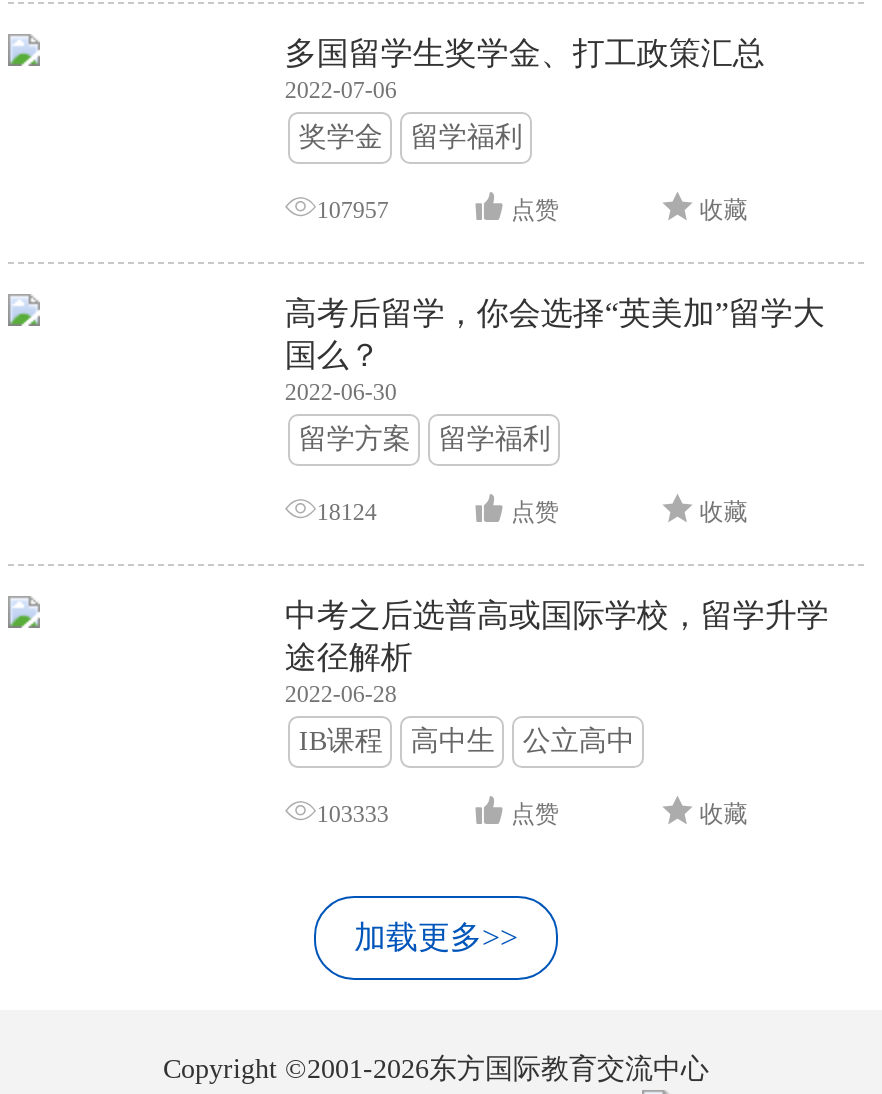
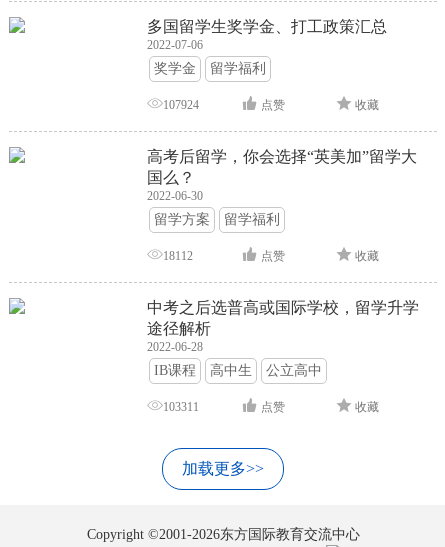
[317,197,389,225] 107957 -> [163,98,199,112] 107924
[317,499,377,527] 18124 -> [163,249,193,263] 18112
[317,801,389,829] 103333 -> [163,400,199,414] 103311

